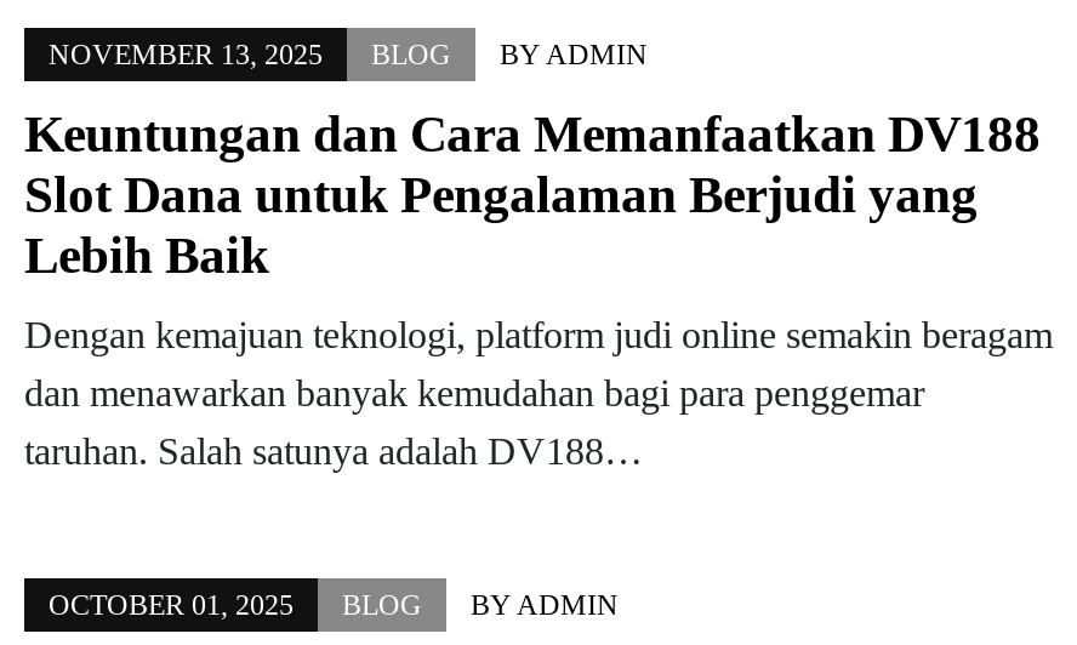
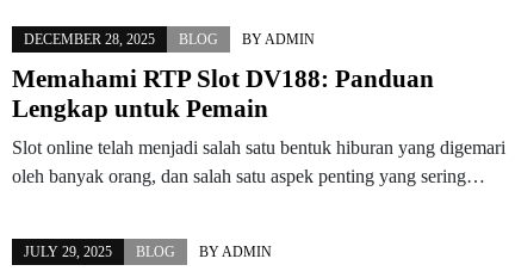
[49,36,648,70] NOVEMBER 13, 2025 BLOG BY ADMIN -> [24,30,315,47] DECEMBER 28, 2025 BLOG BY ADMIN
[24,104,1041,284] Keuntungan dan Cara Memanfaatkan DV188 | Slot Dana untuk Pengalaman Berjudi yang | Lebih Baik -> [12,64,434,122] Memahami RTP Slot DV188: Panduan | Lengkap untuk Pemain
[24,313,1053,470] Dengan kemajuan teknologi, platform judi online semakin beragam | dan menawarkan banyak kemudahan bagi para penggemar | taruhan. Salah satunya adalah DV188… -> [12,137,505,186] Slot online telah menjadi salah satu bentuk hiburan yang digemari | oleh banyak orang, dan salah satu aspek penting yang sering…
[49,587,619,621] OCTOBER 01, 2025 BLOG BY ADMIN -> [24,243,272,260] JULY 29, 2025 BLOG BY ADMIN

